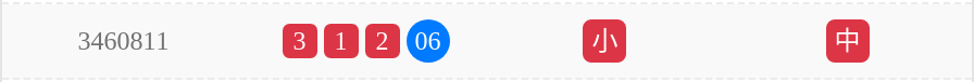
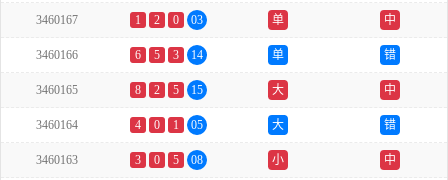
[78,26,306,56] 3460811 | 3 -> [36,13,78,27] 3460167
[415,26,441,56] 06 -> [36,13,396,167] 0 | 03 | 单 | 中 | 3460166 | 6 | 5 | 3 | 14 | 单 | 错 | 3460165 | 8 | 2 | 5 | 15 | 大 | 中 | 3460164 | 4 | 0 | 1 | 05 | 大 | 错 | 3460163 | 3 | 0 | 5 | 08

